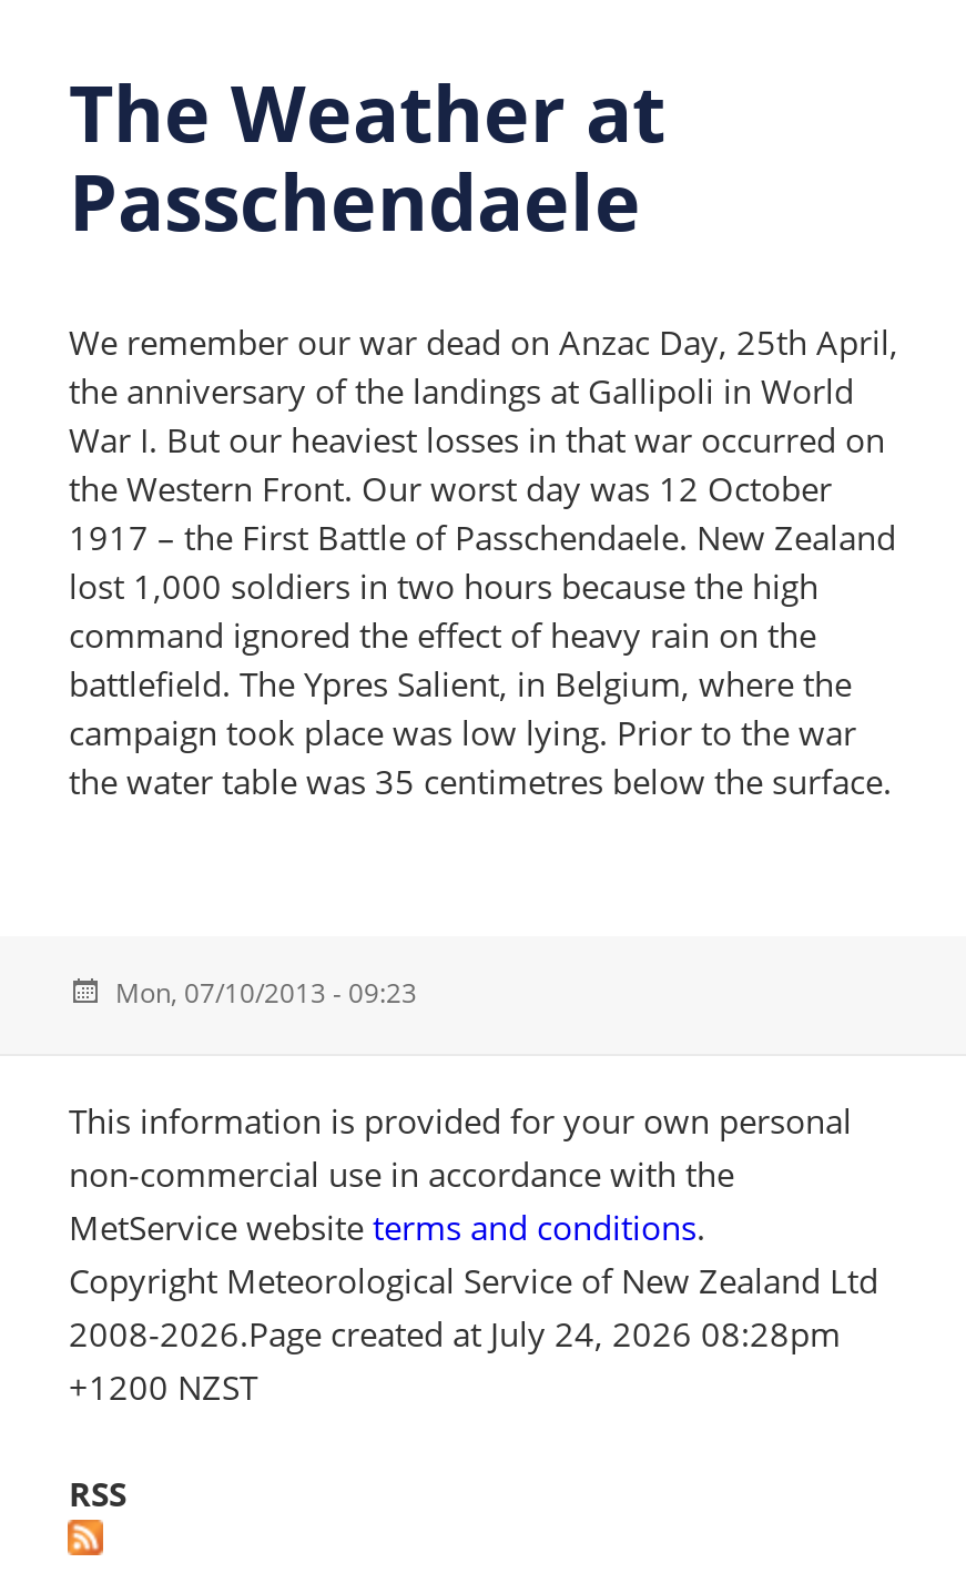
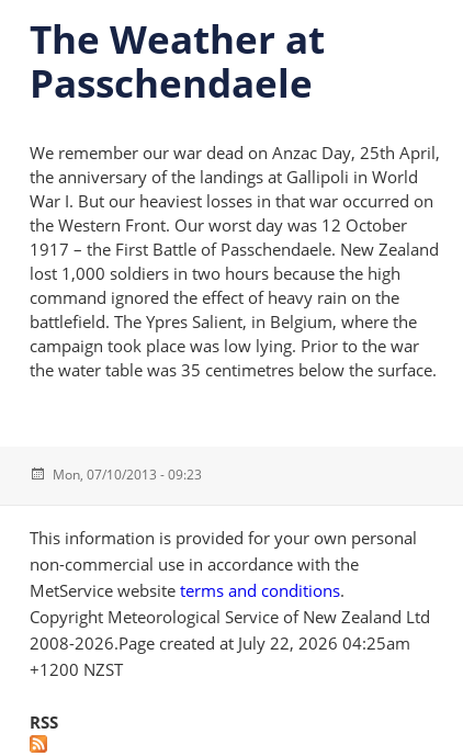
[69,1312,841,1356] 2008-2026.Page created at July 24, 2026 08:28pm -> [30,632,411,654] 2008-2026.Page created at July 22, 2026 04:25am

